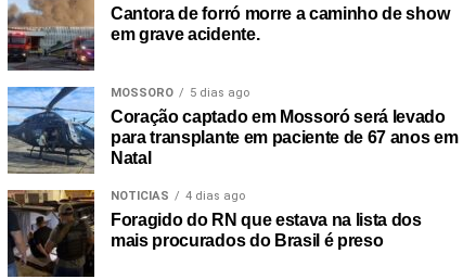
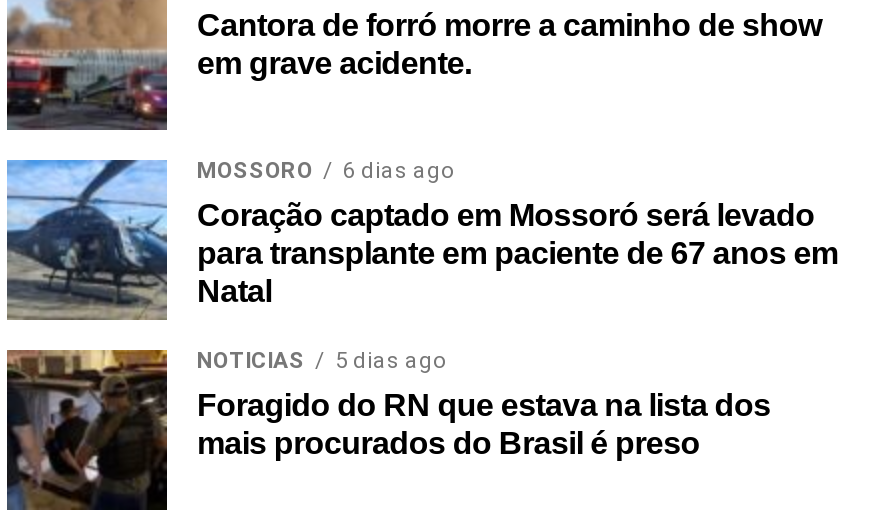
[111,86,249,100] MOSSORO 5 dias ago -> [197,158,453,184] MOSSORO 6 dias ago
[111,189,245,203] NOTICIAS 4 dias ago -> [197,348,445,374] NOTICIAS 5 dias ago

